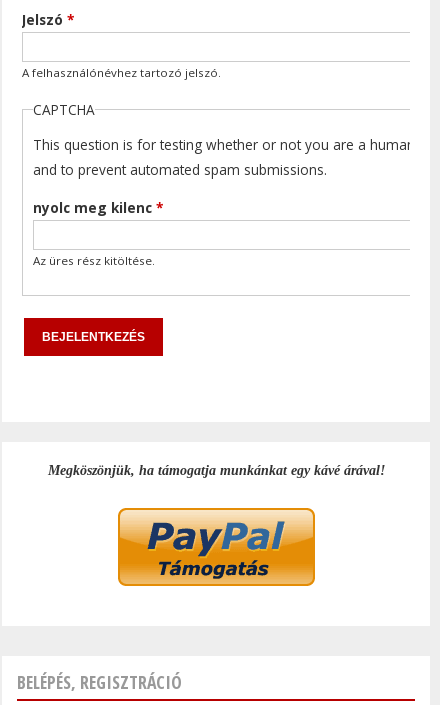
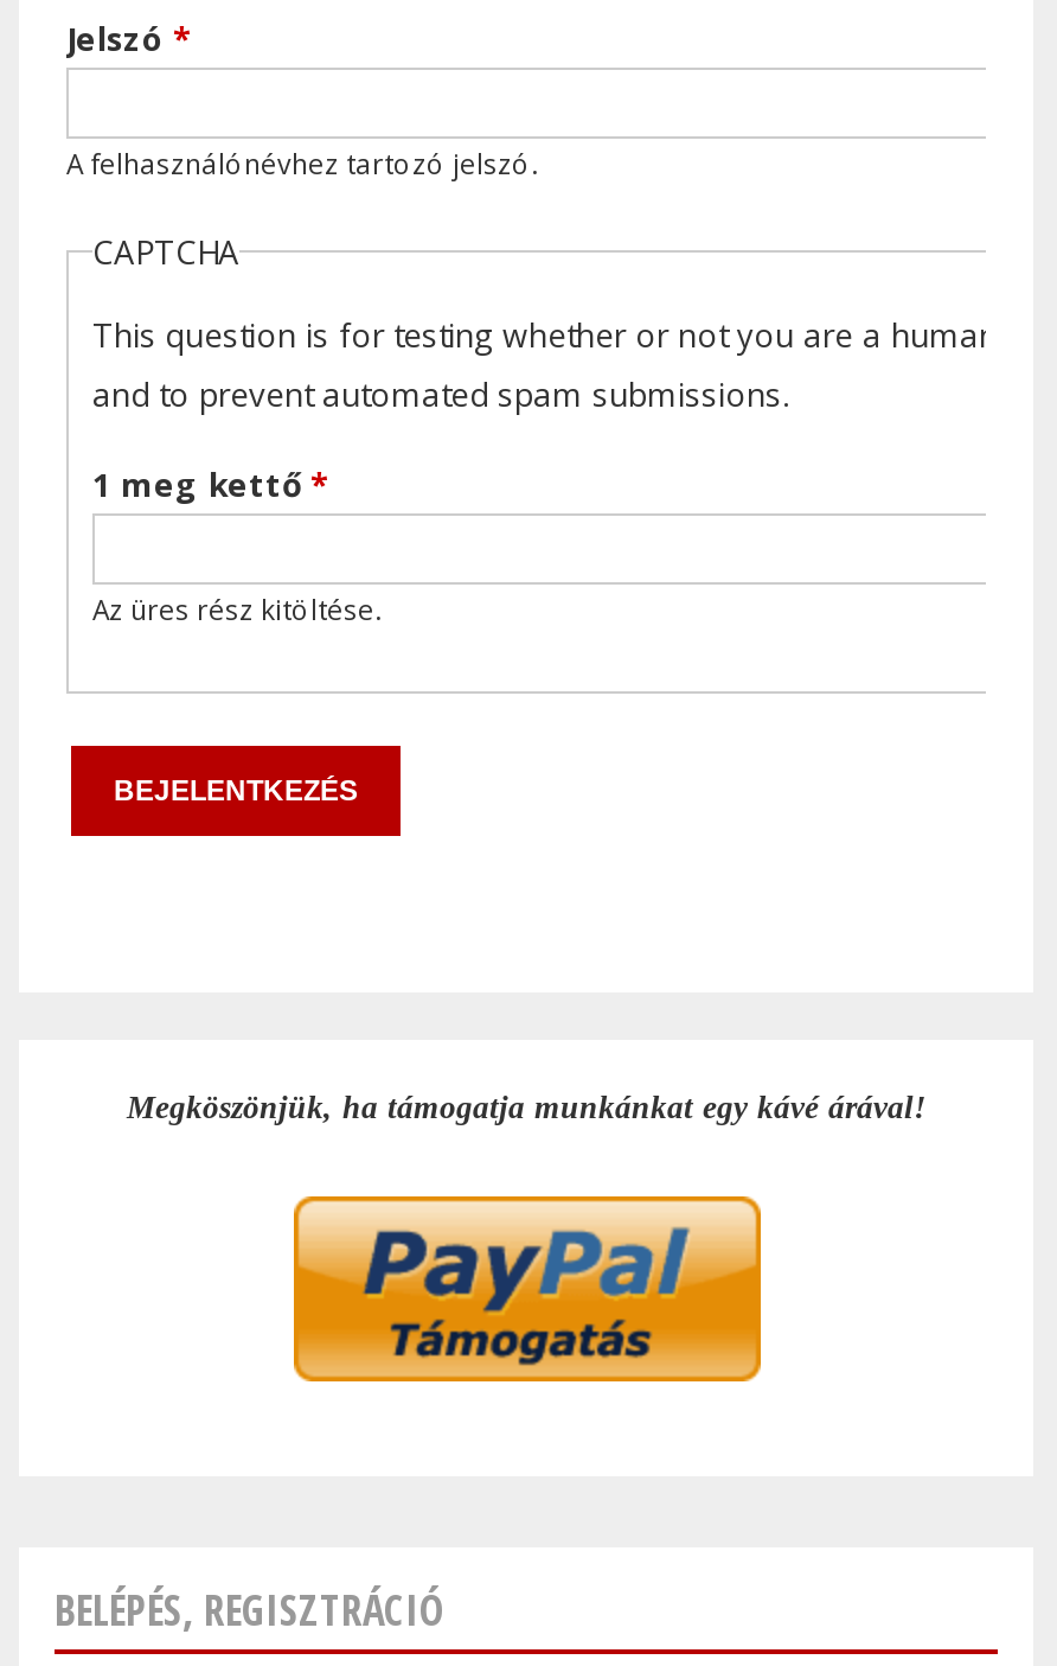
[33,198,163,217] nyolc meg kilenc * -> [92,461,327,507] 1 meg kettő *

